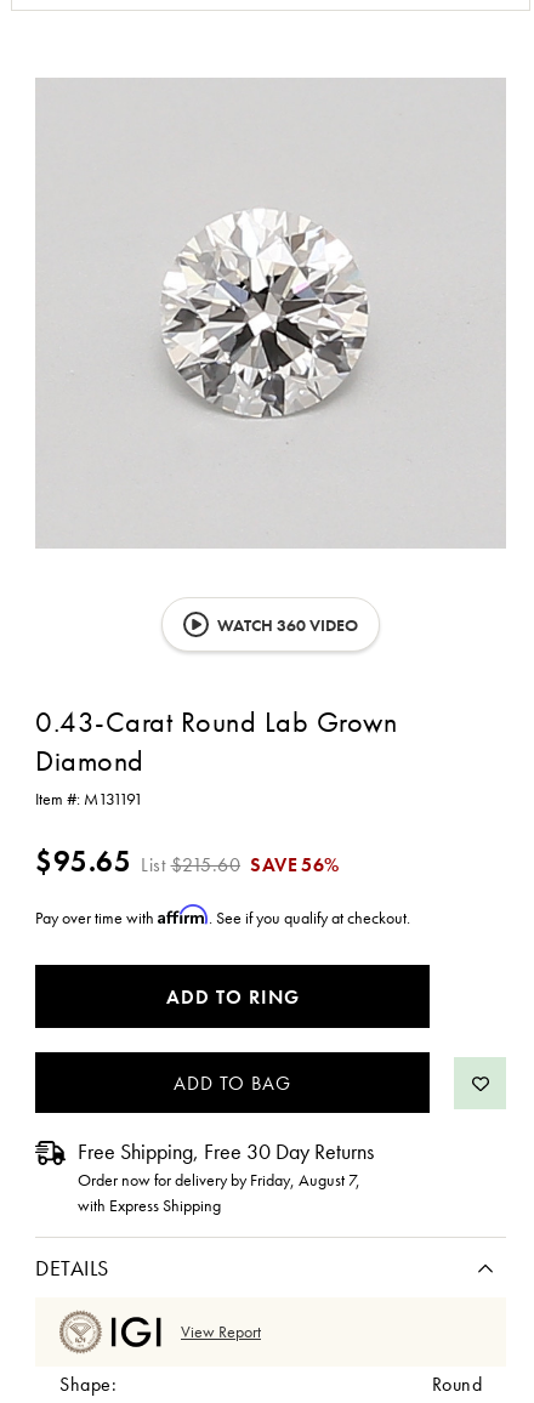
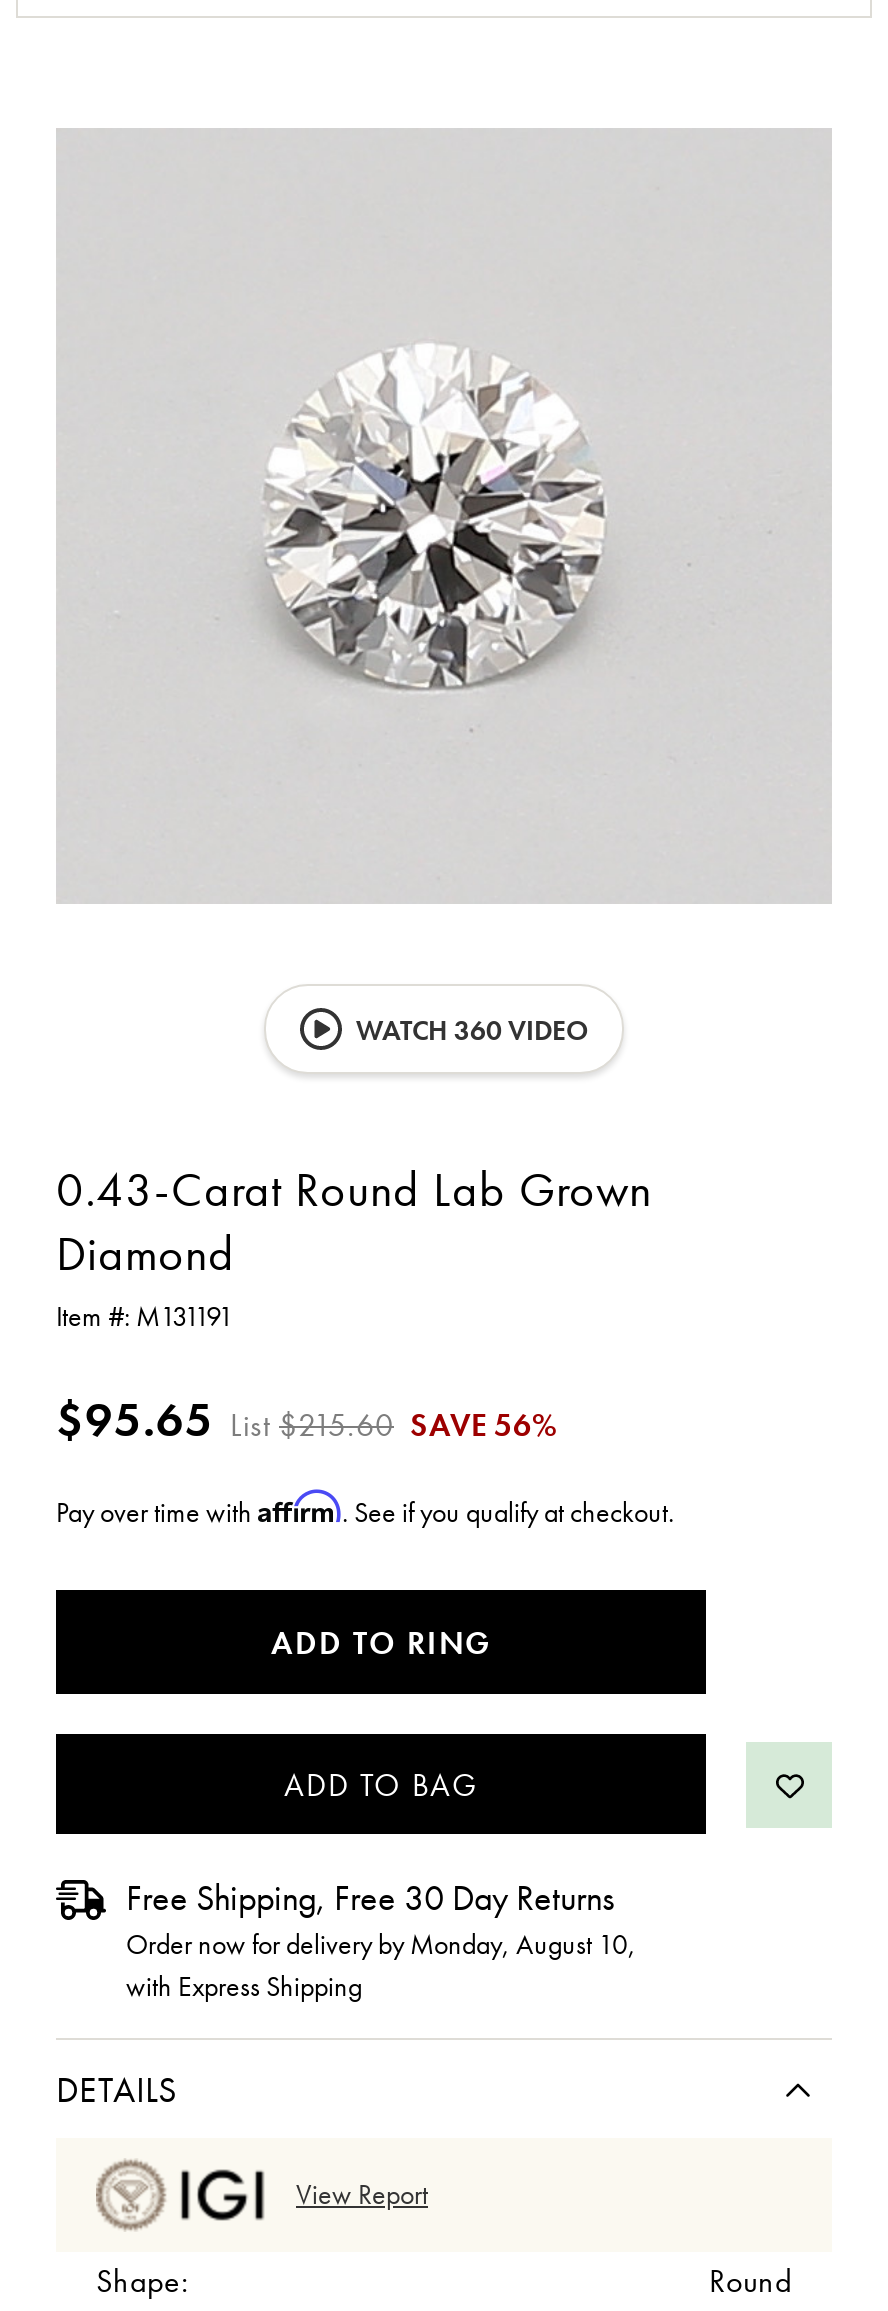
[78,1169,360,1191] Order now for delivery by Friday, August 7, -> [126,1926,636,1962] Order now for delivery by Monday, August 10,

